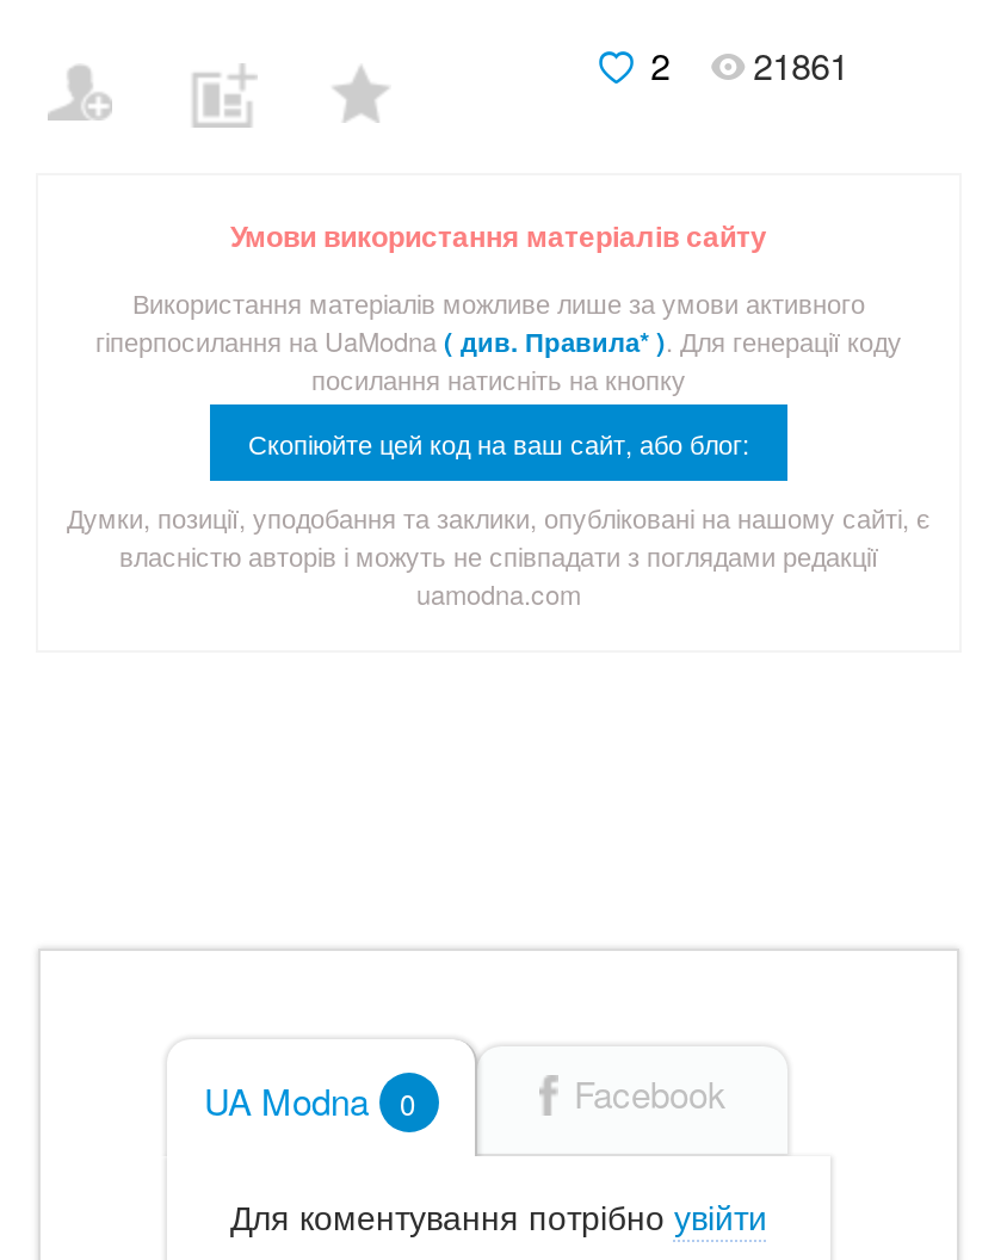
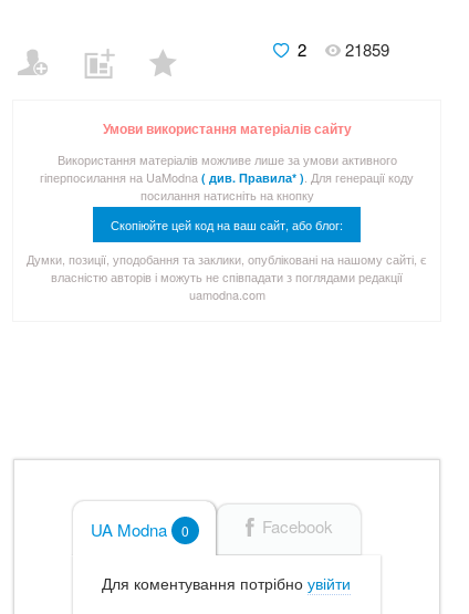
[651,40,849,90] 2 21861 -> [297,38,389,61] 2 21859

